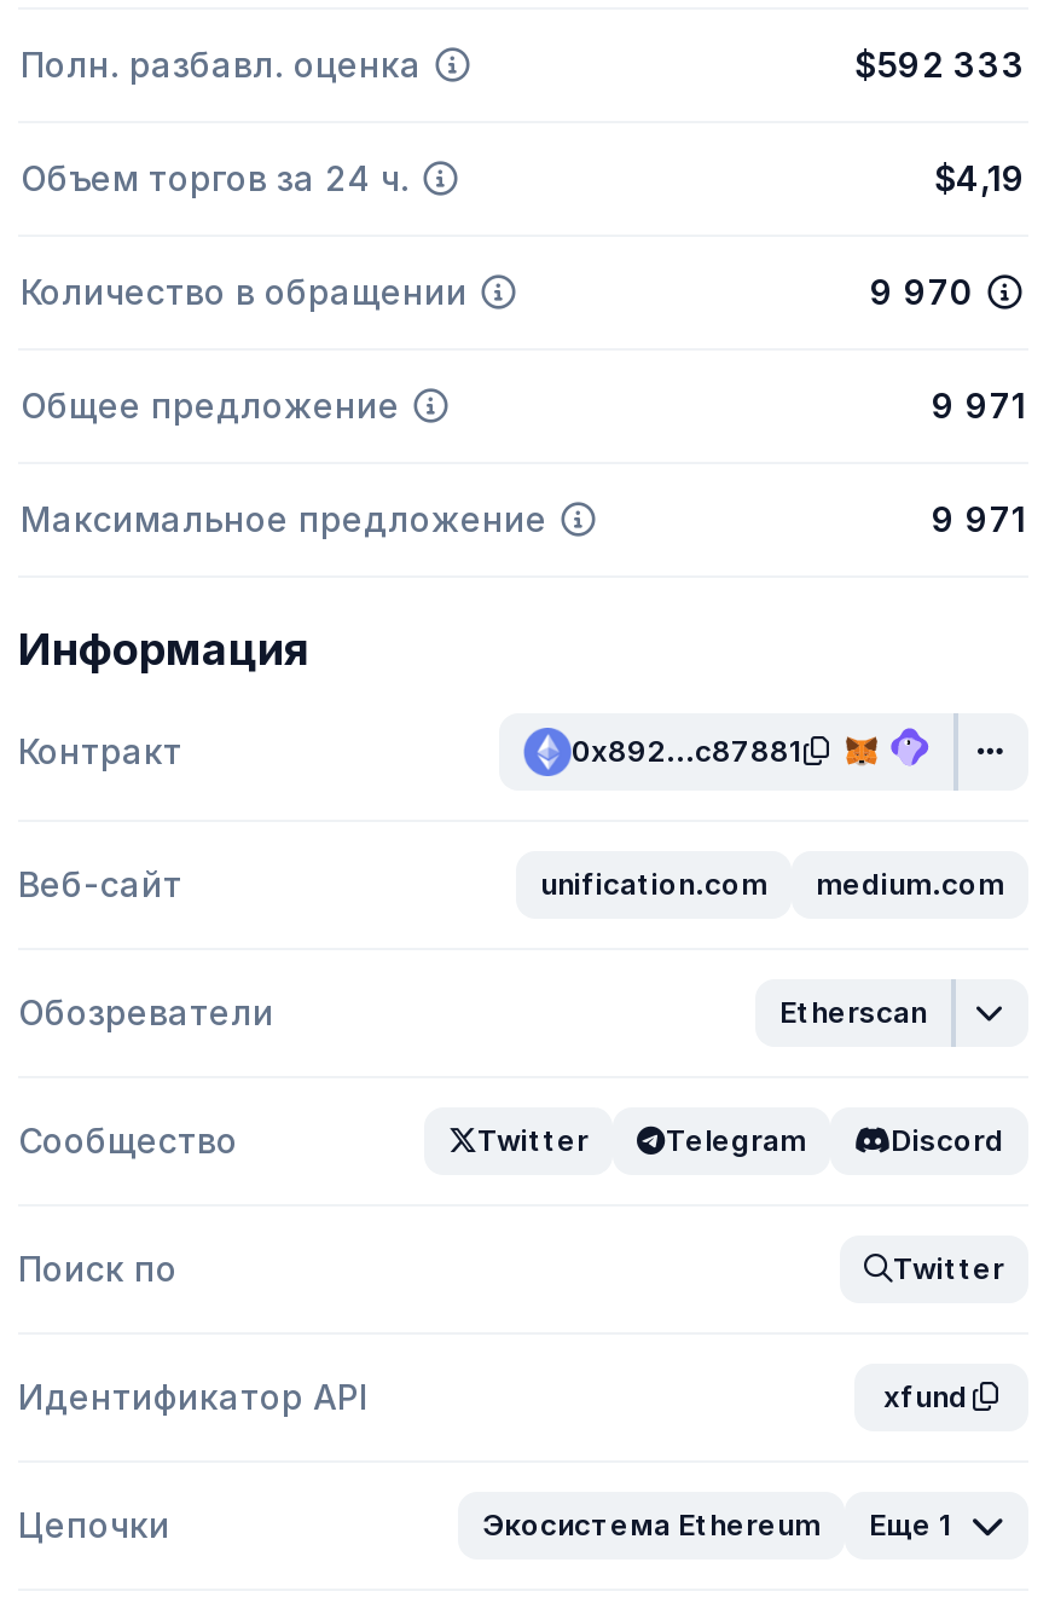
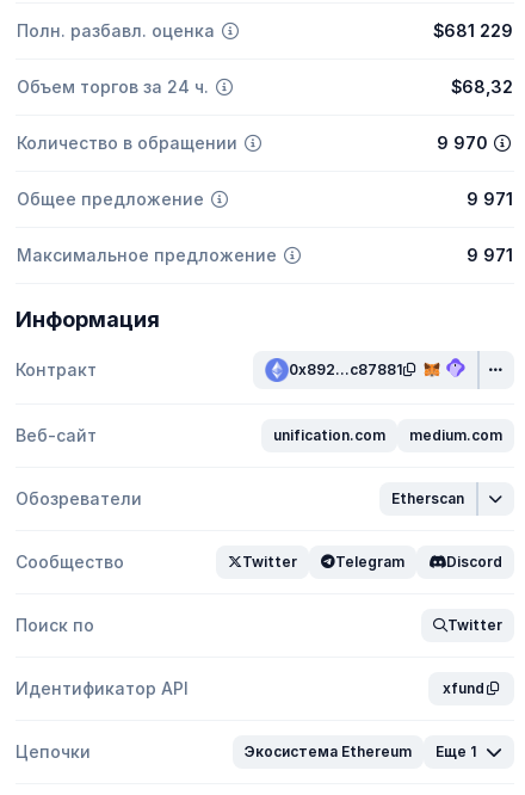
[854,44,1026,85] $592 333 -> [433,20,513,41] $681 229
[934,157,1026,198] $4,19 -> [451,76,513,97] $68,32

